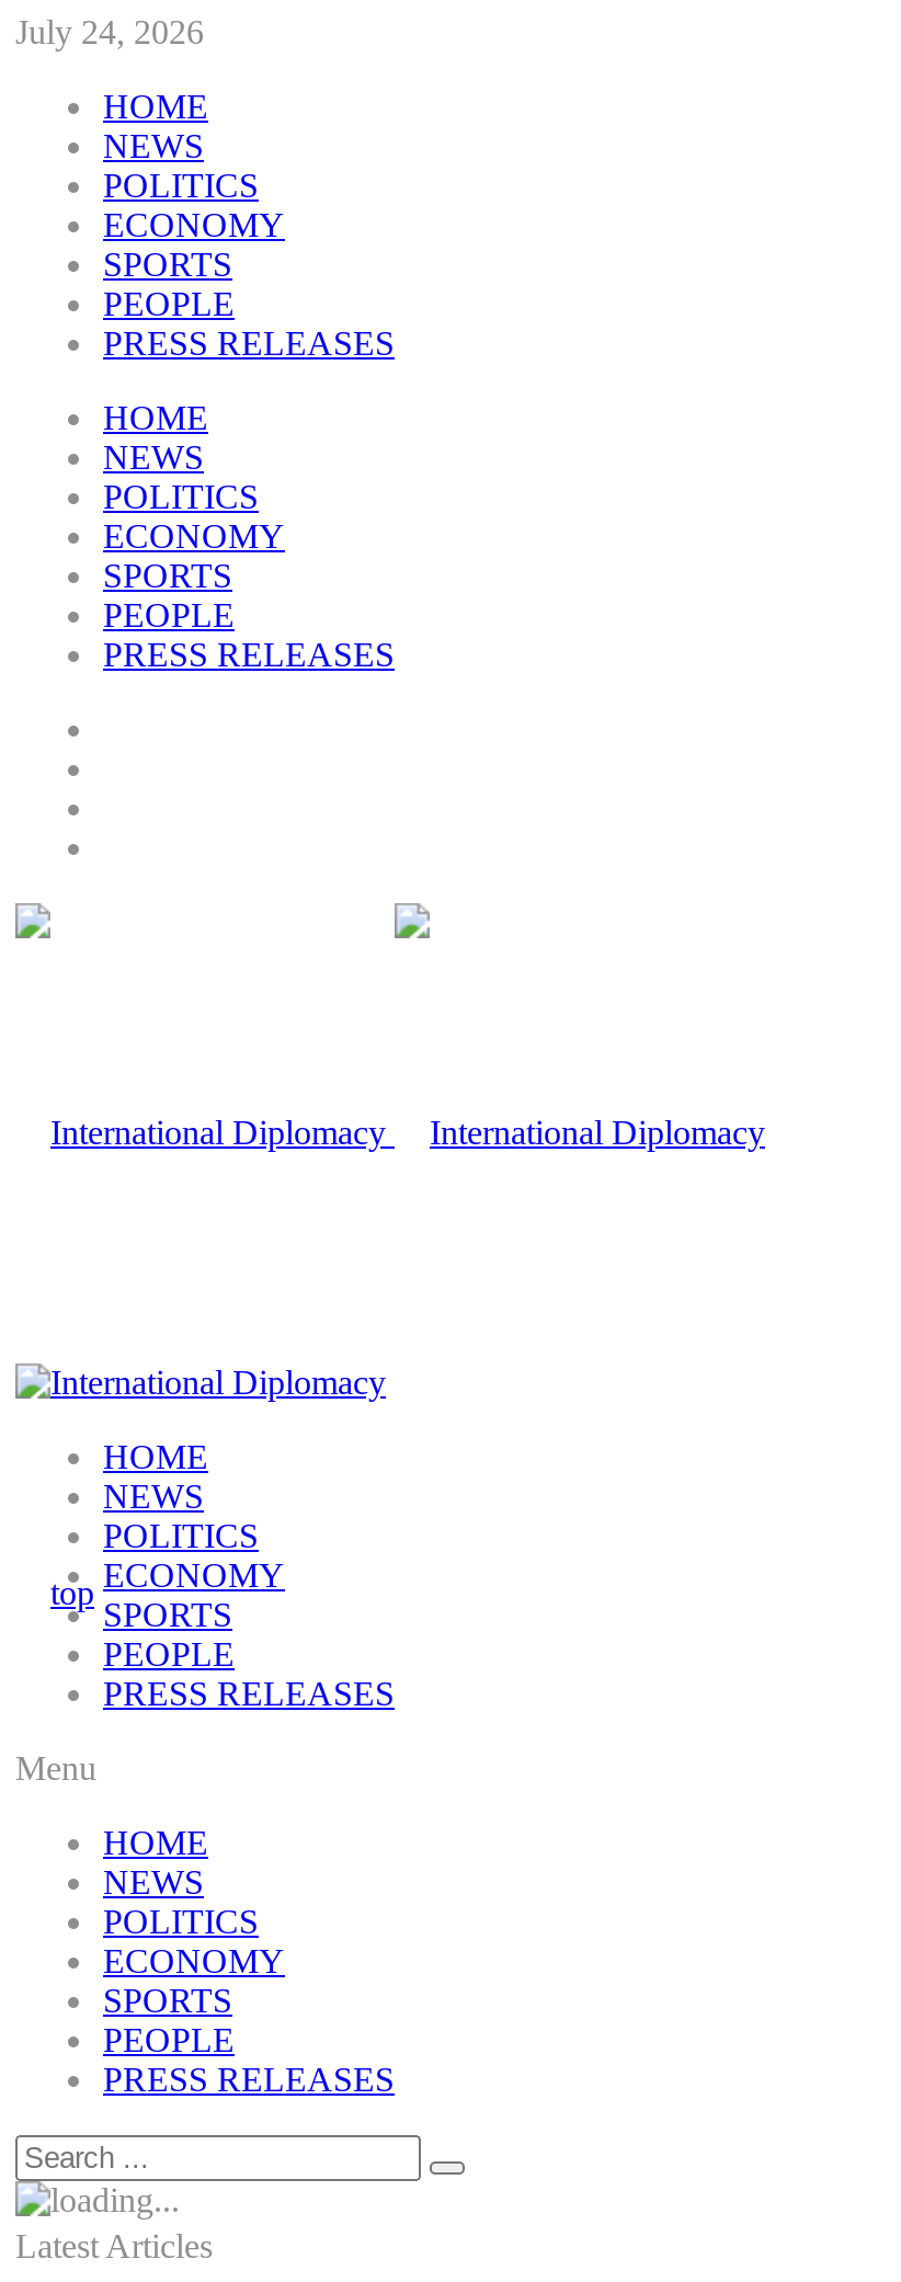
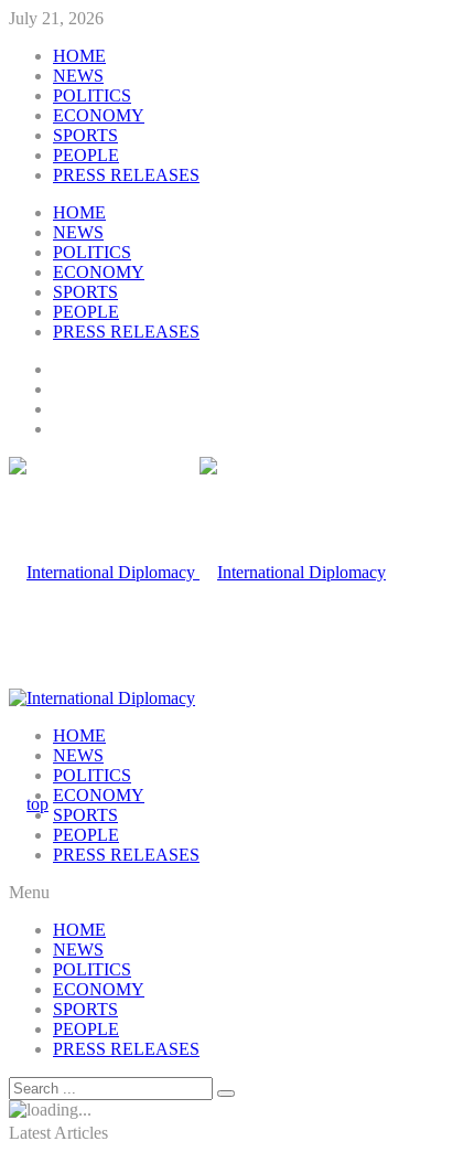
[15,13,204,50] July 24, 2026 -> [9,9,104,28] July 21, 2026

